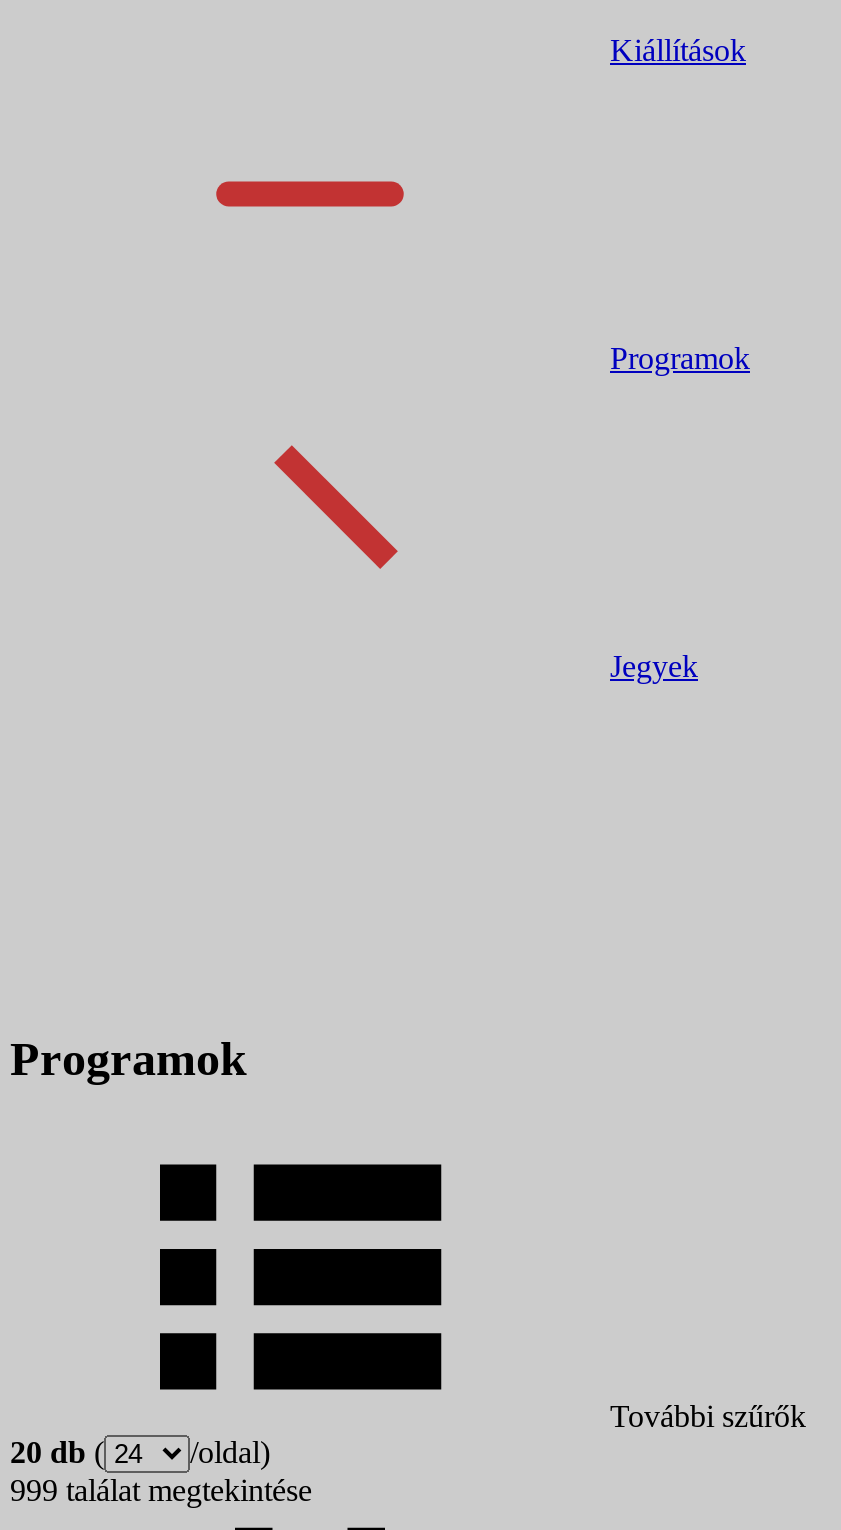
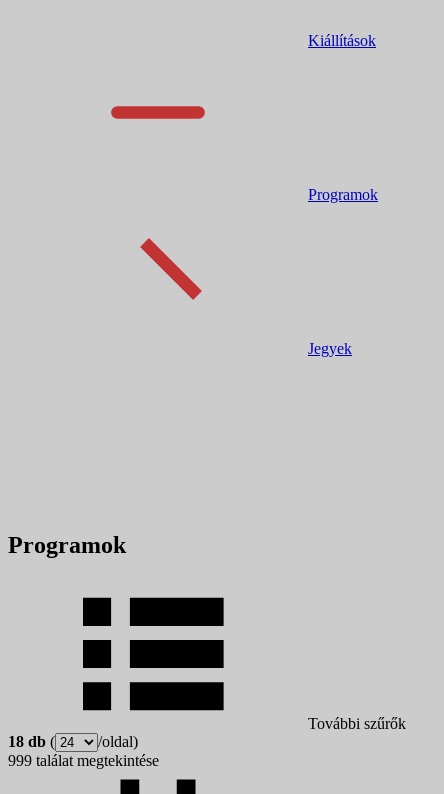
[10,1435,104,1469] 20 db ( -> [8,733,55,750] 18 db (

